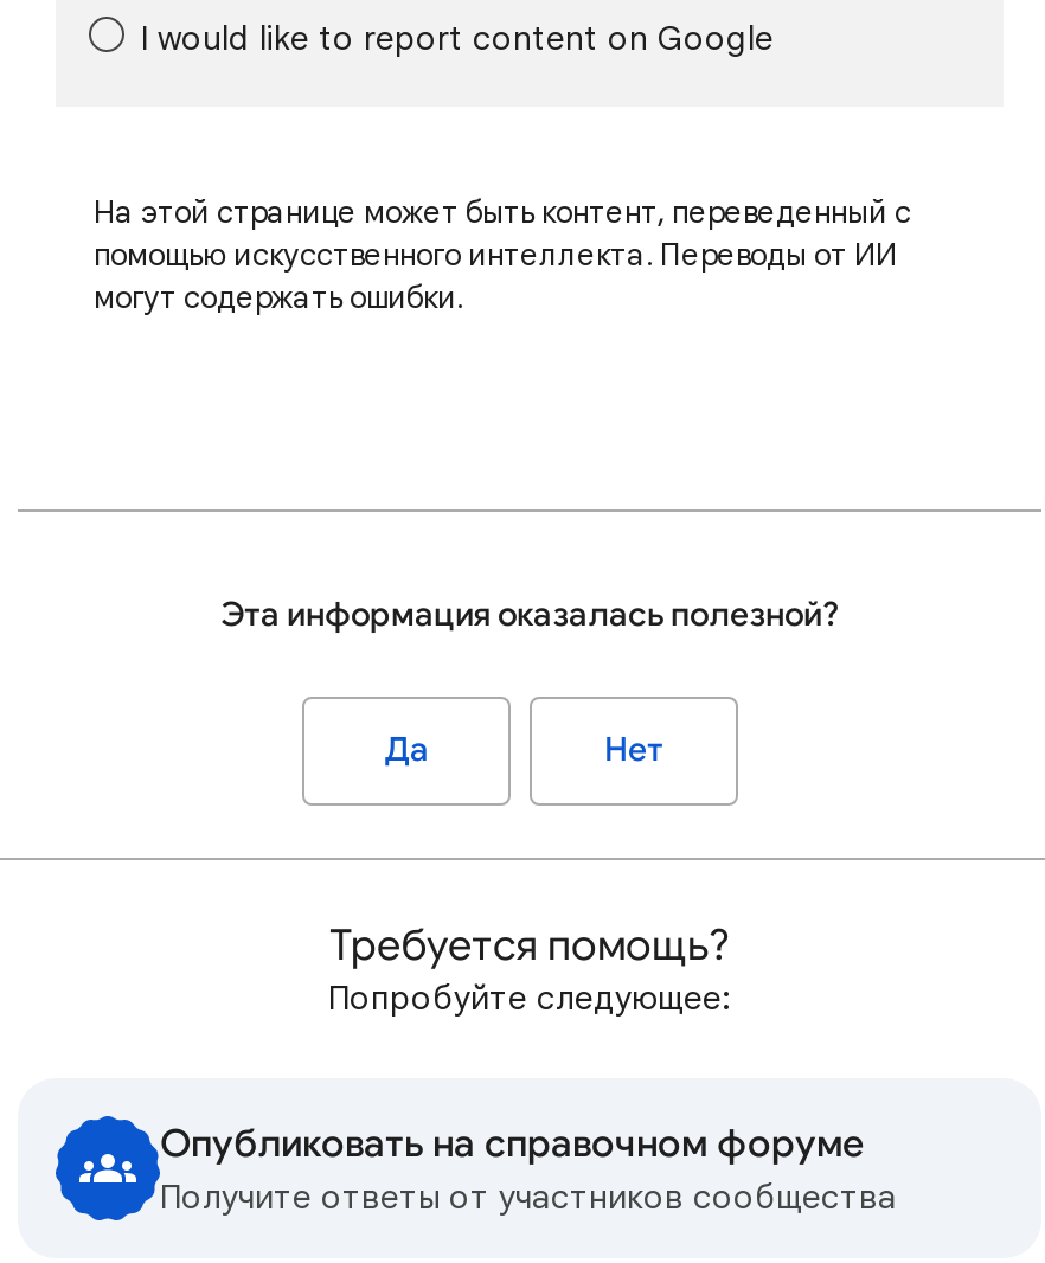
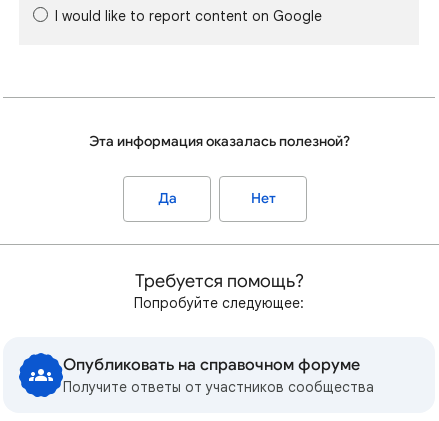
[94,192,911,318] На этой странице может быть контент, переведенный с | помощью искусственного интеллекта. Переводы от ИИ | могут содержать ошибки. -> none

